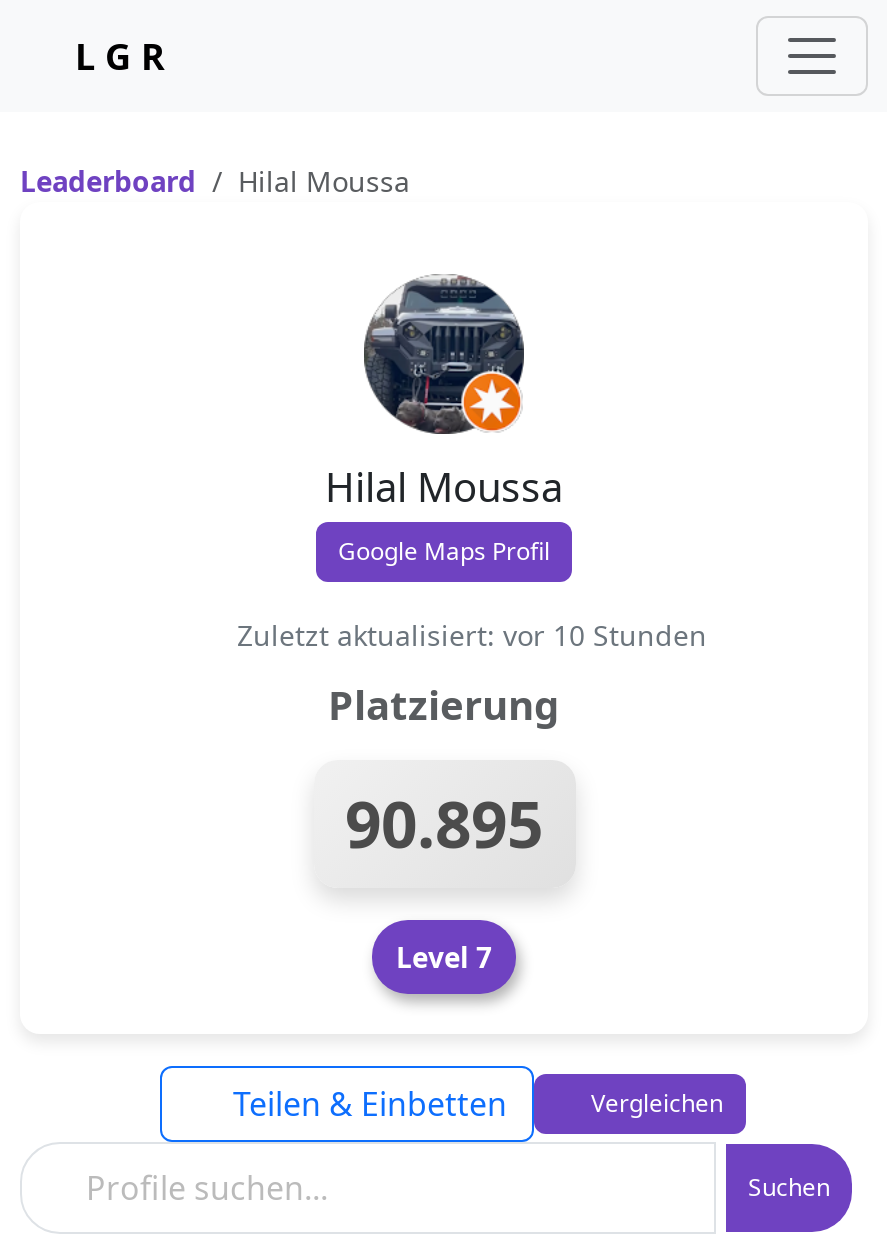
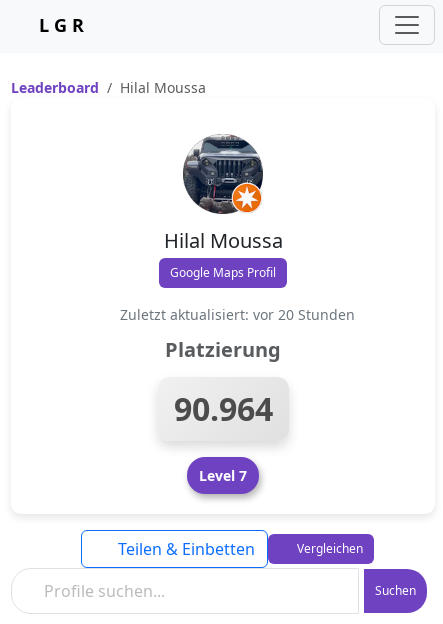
[237,616,707,654] Zuletzt aktualisiert: vor 10 Stunden -> [119,305,354,324] Zuletzt aktualisiert: vor 20 Stunden
[345,780,543,866] 90.895 -> [173,387,272,430] 90.964

